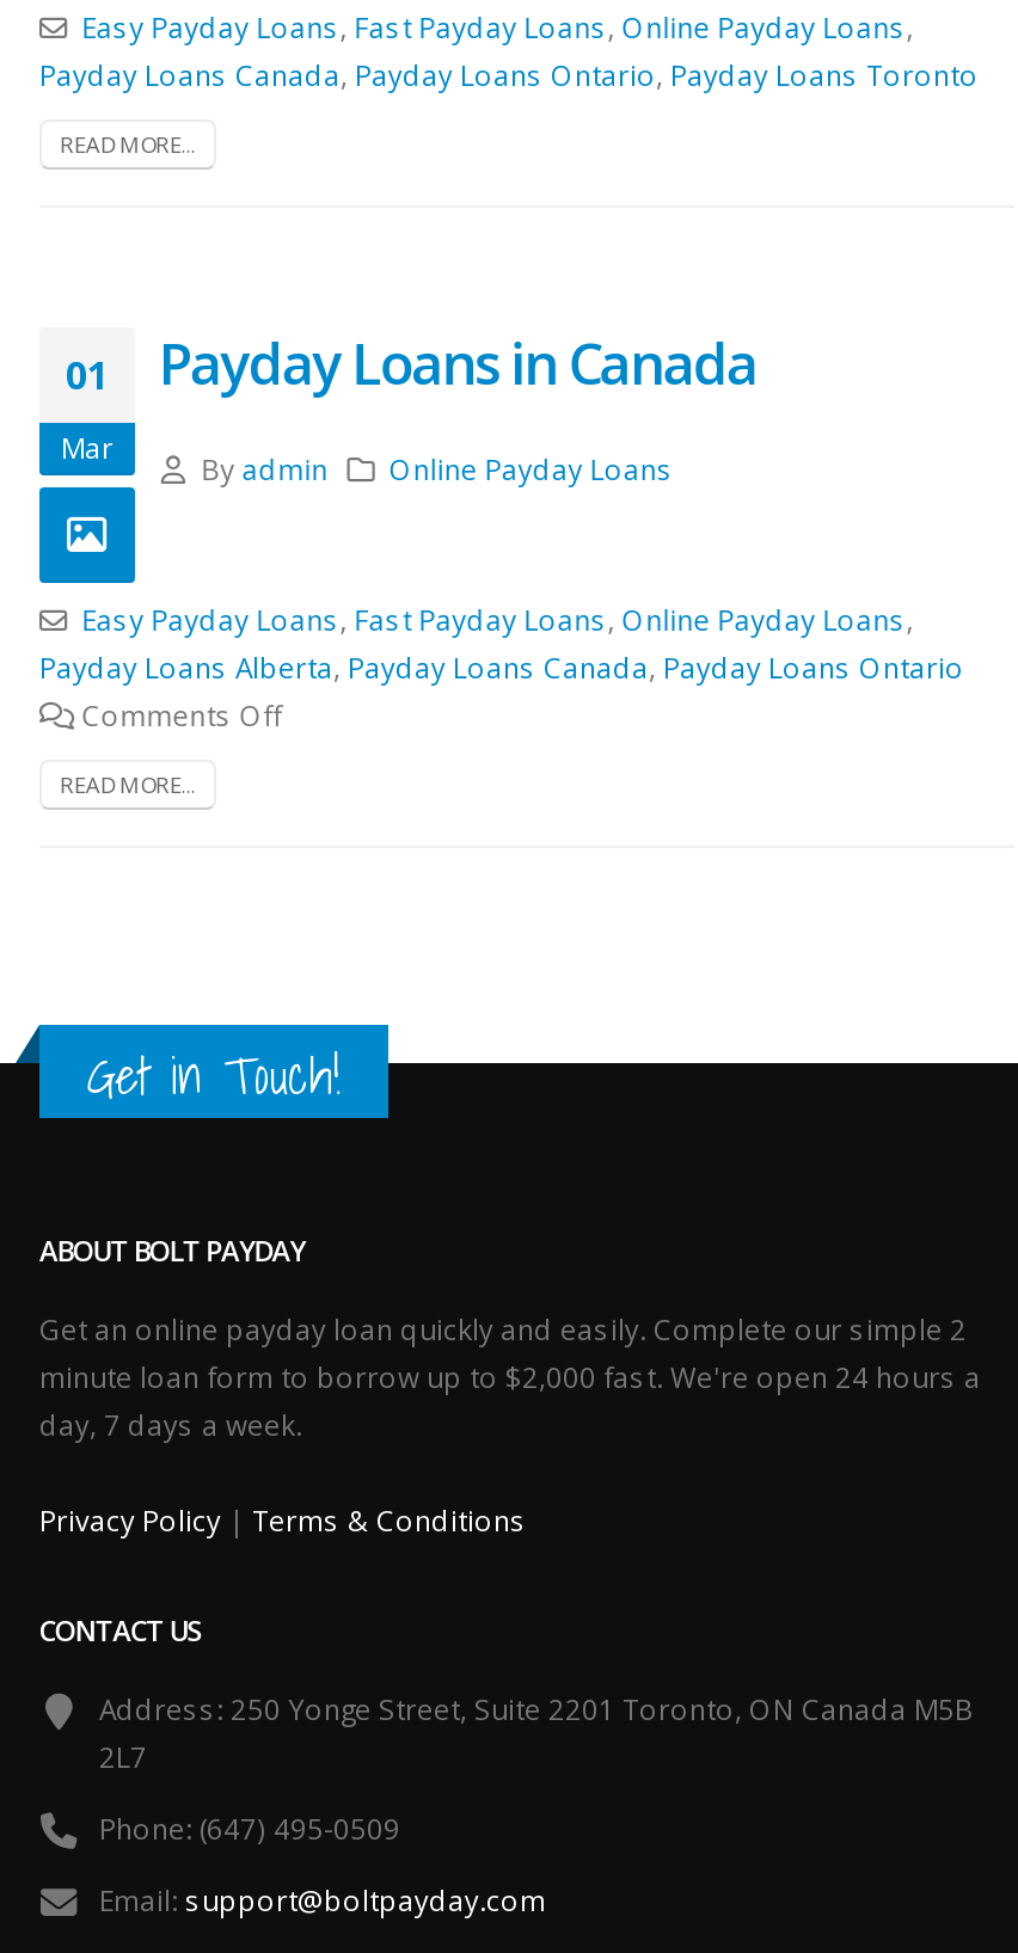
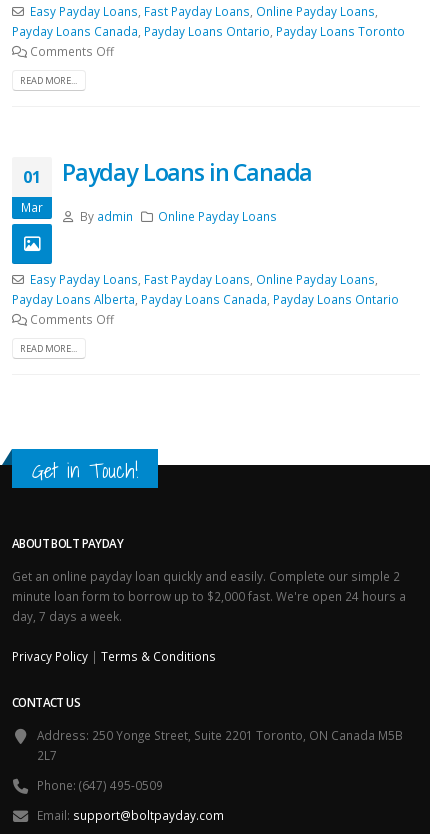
none -> [30,43,114,59] Comments Off

